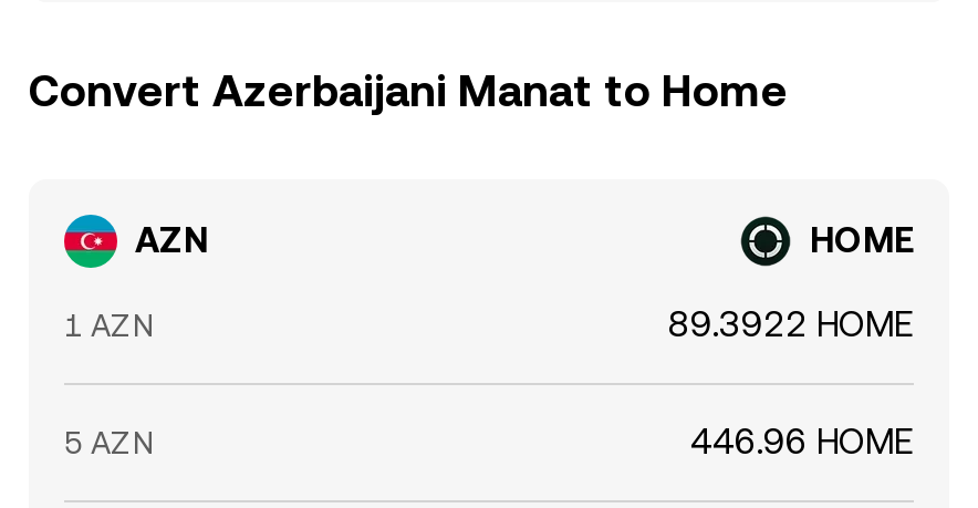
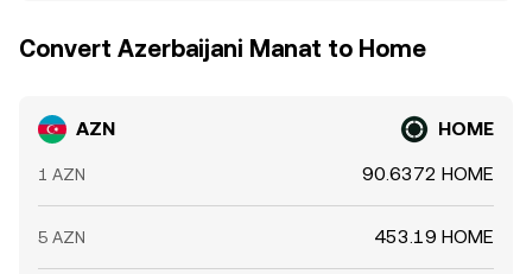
[668,303,914,345] 89.3922 HOME -> [362,163,494,185] 90.6372 HOME
[690,421,914,463] 446.96 HOME -> [374,225,494,248] 453.19 HOME

